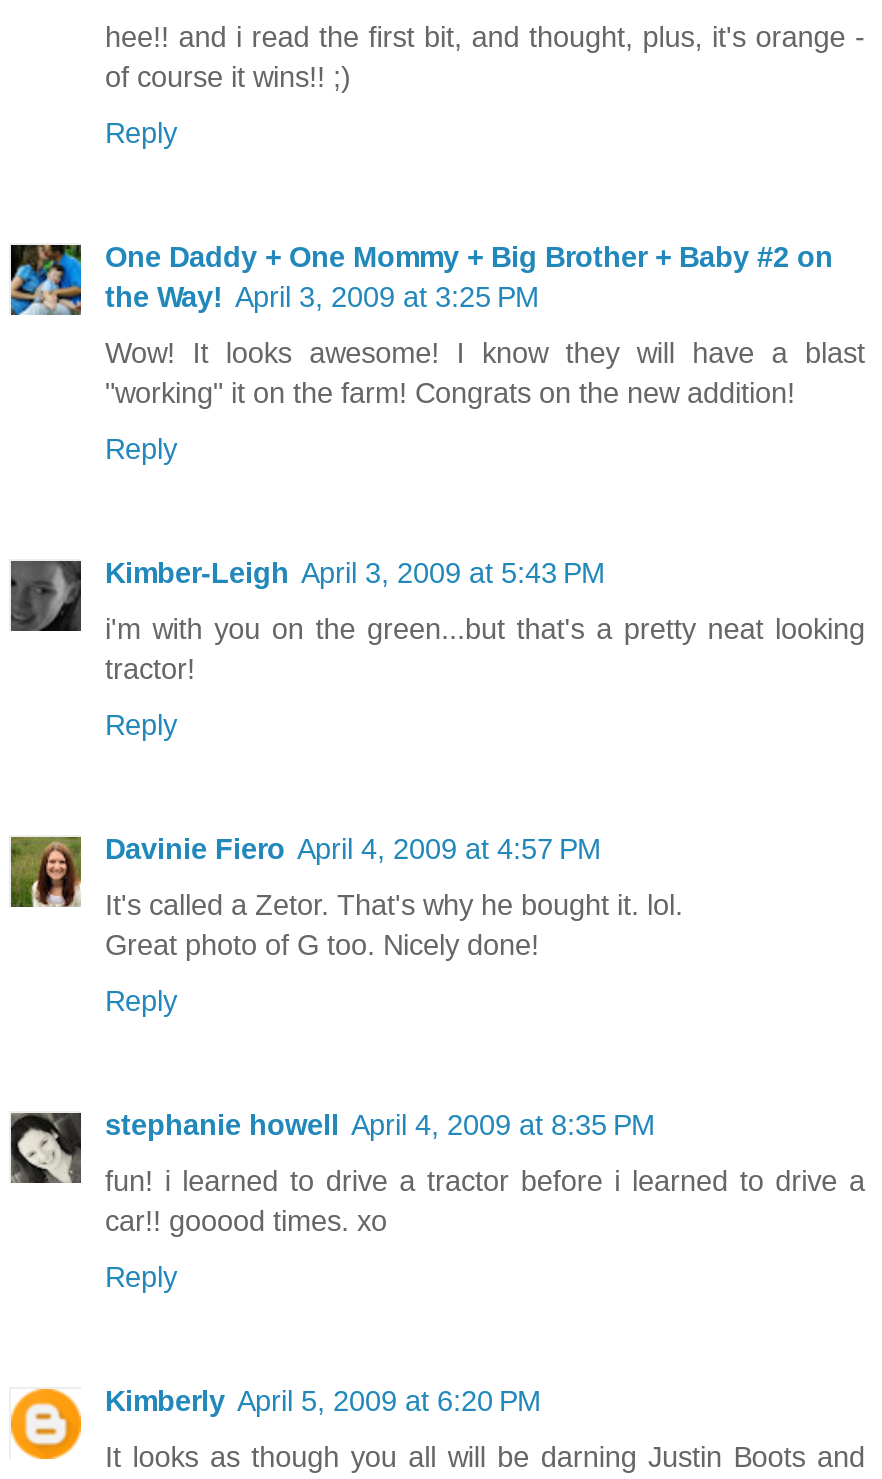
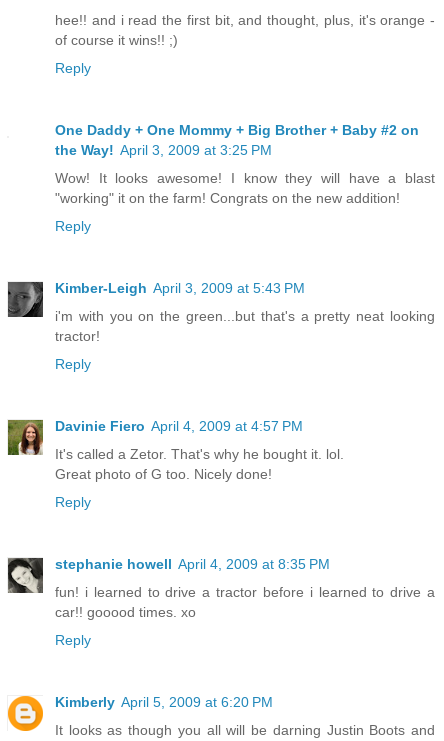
[9,243,83,317] [image] -> none

